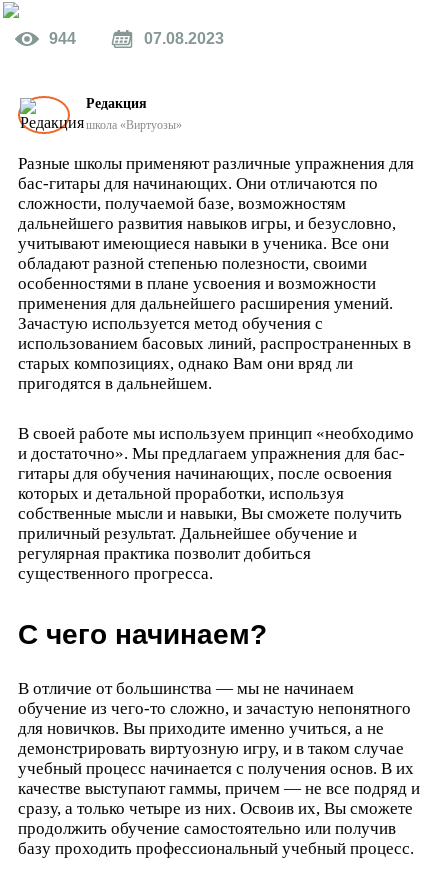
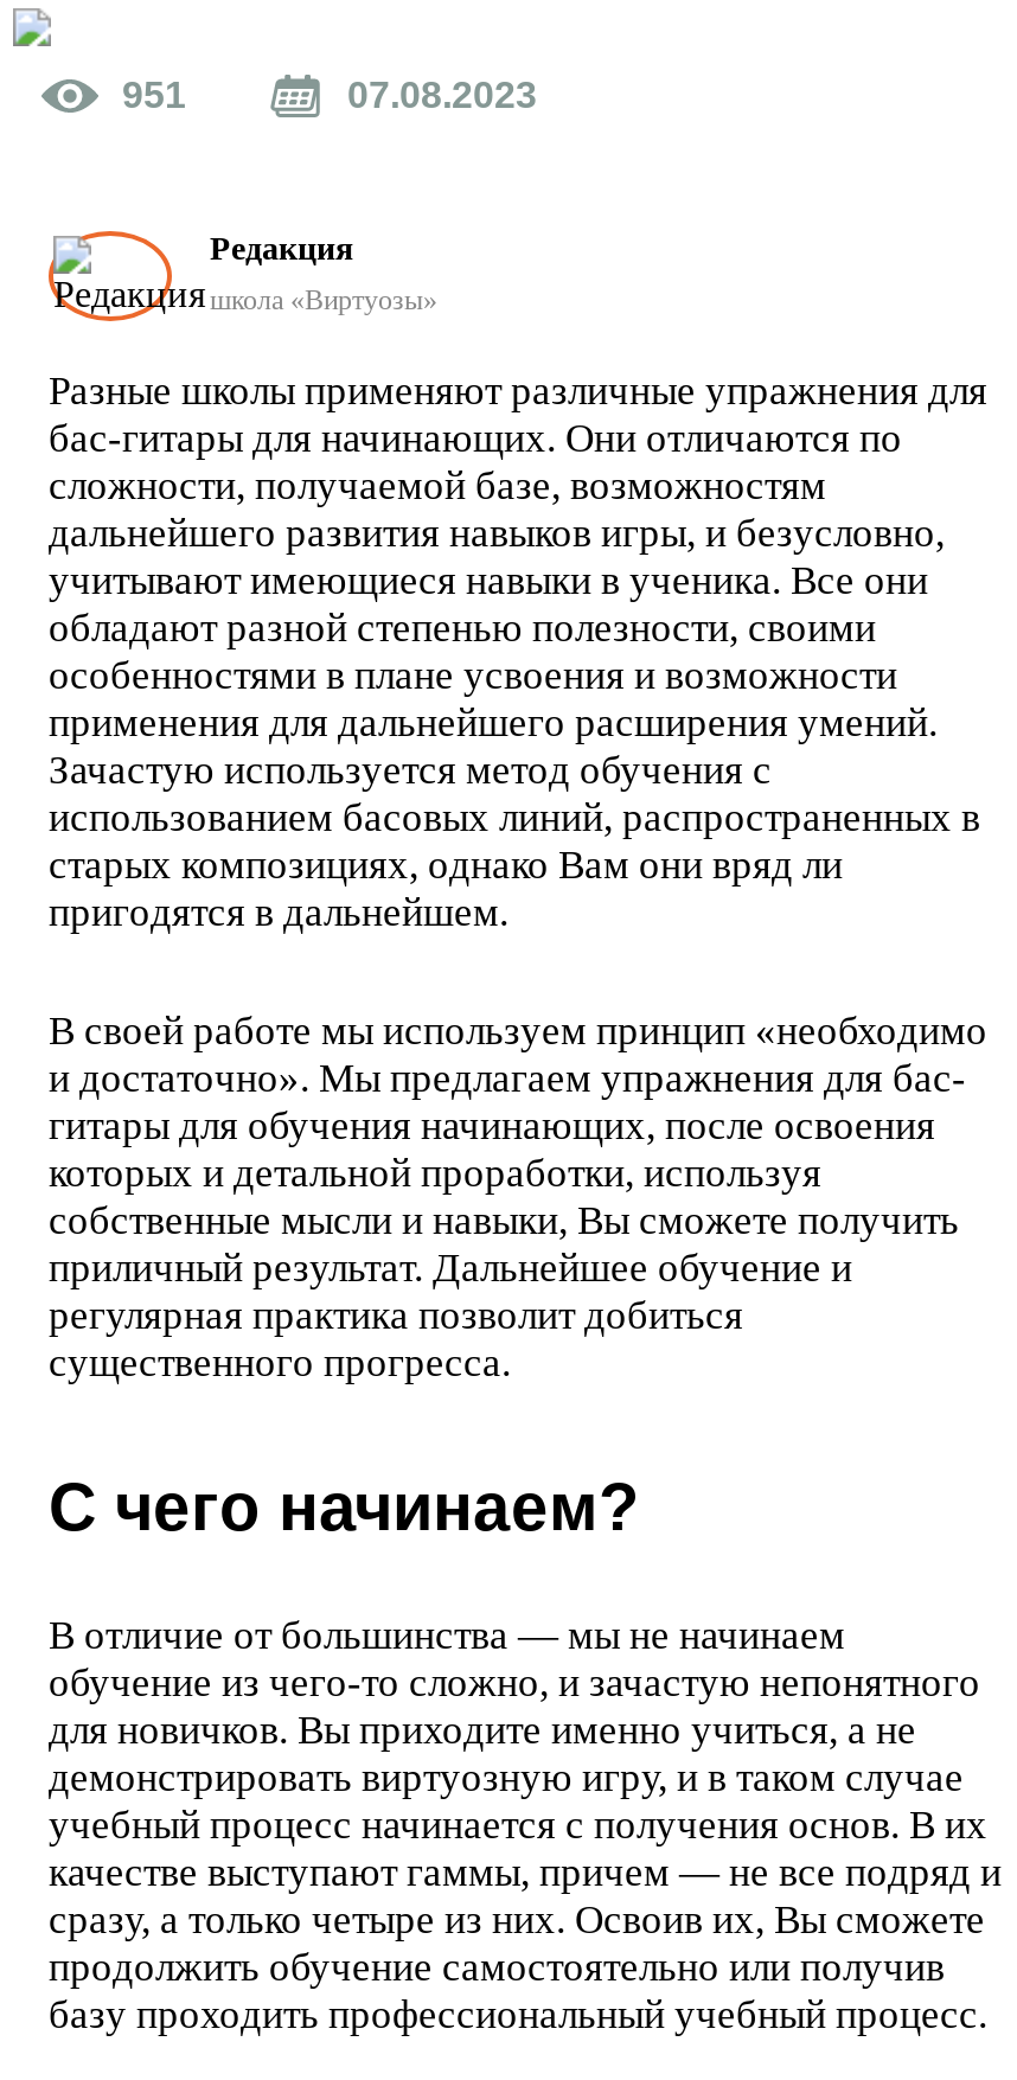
[49,30,76,47] 944 -> [122,74,186,115] 951

